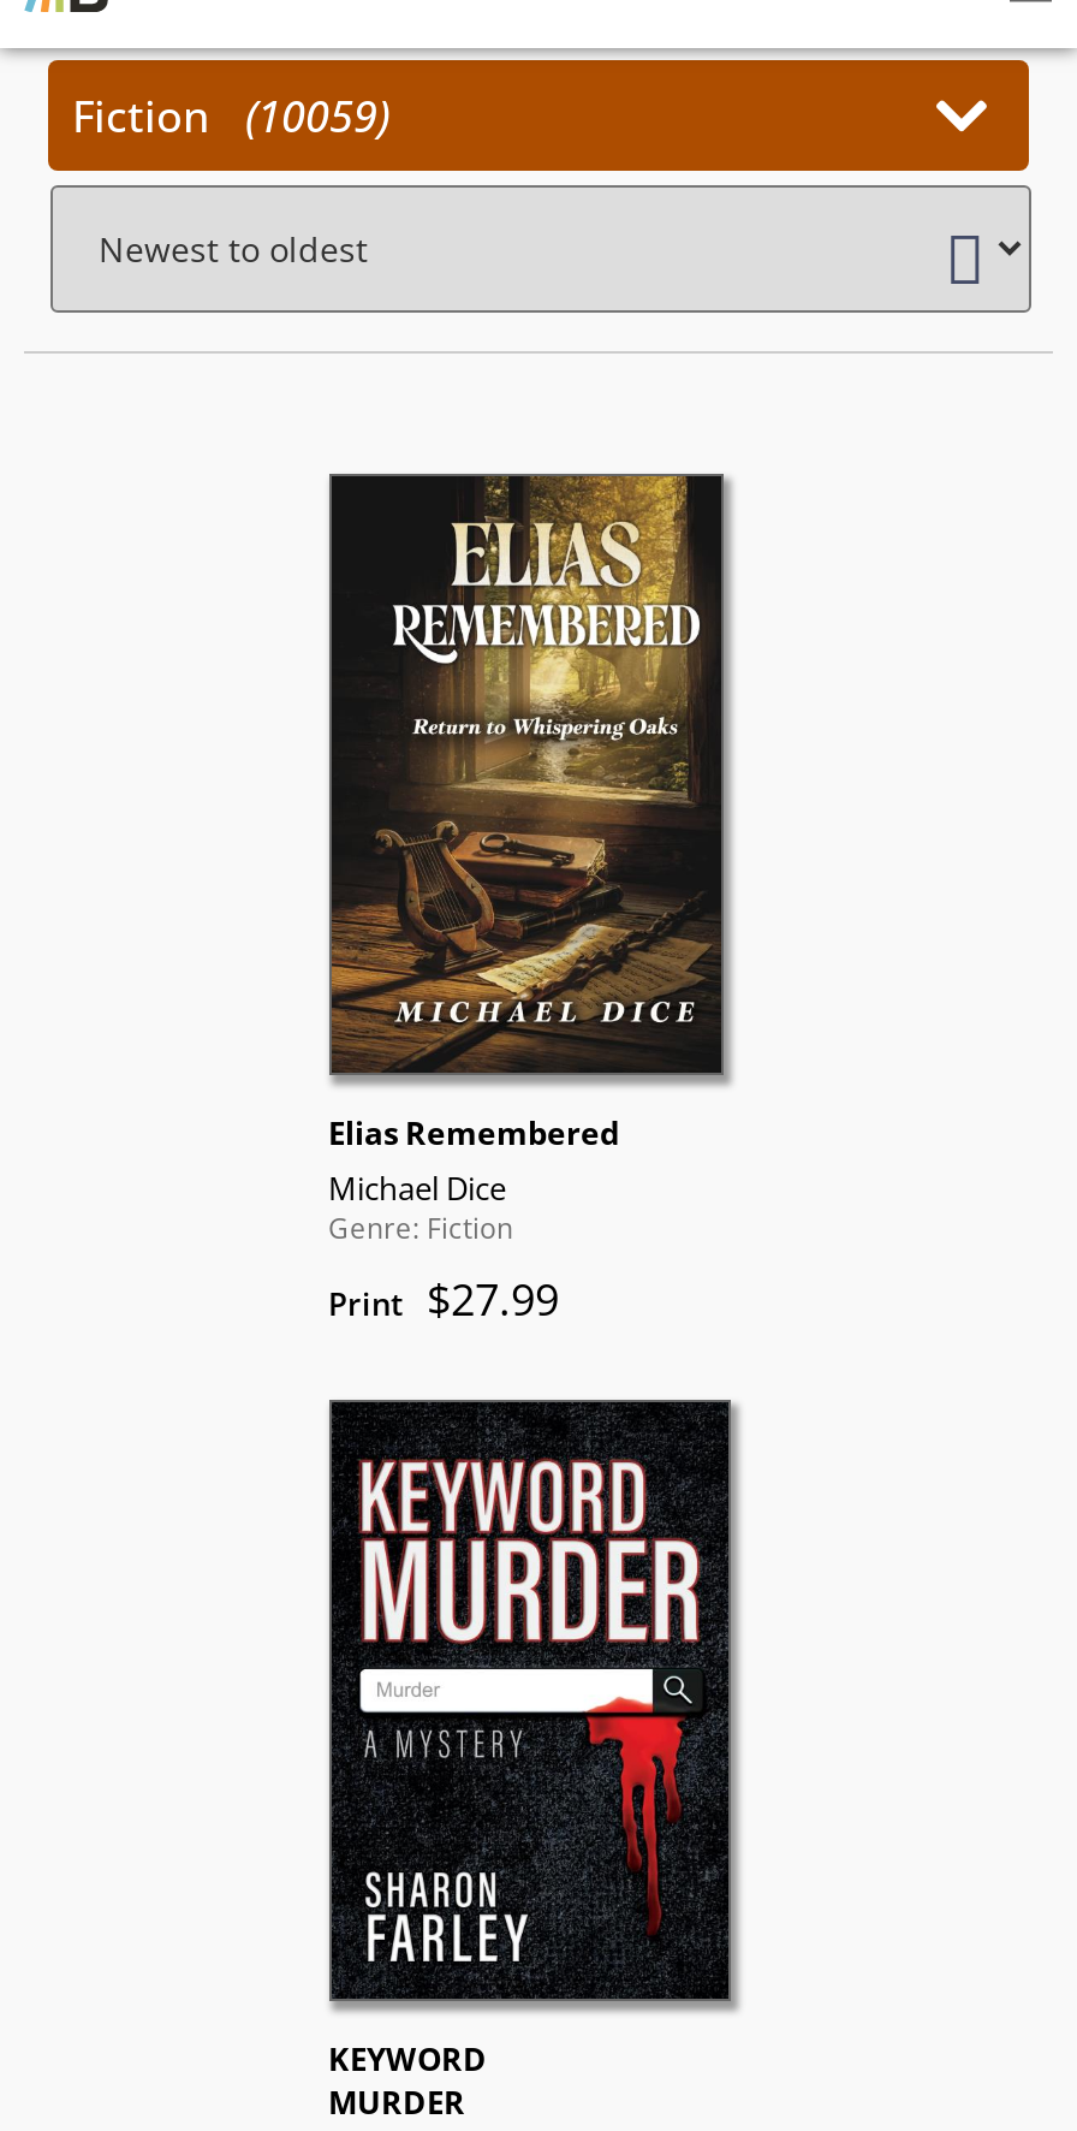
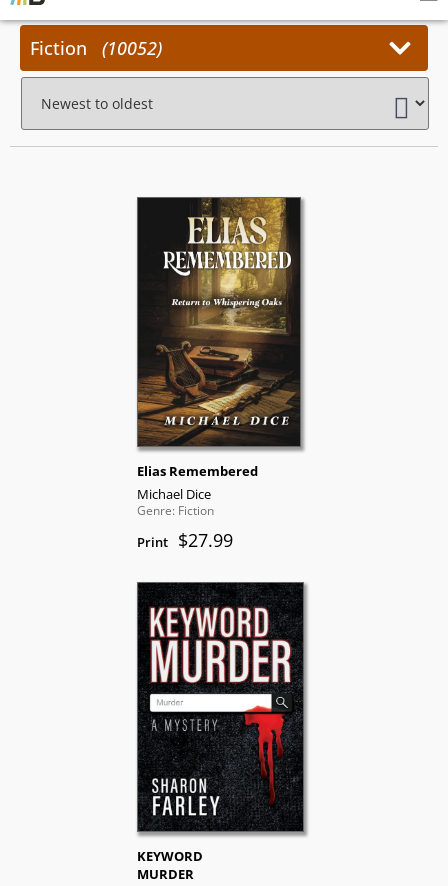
[72,87,377,144] Fiction 10059 -> [30,36,157,60] Fiction 10052

